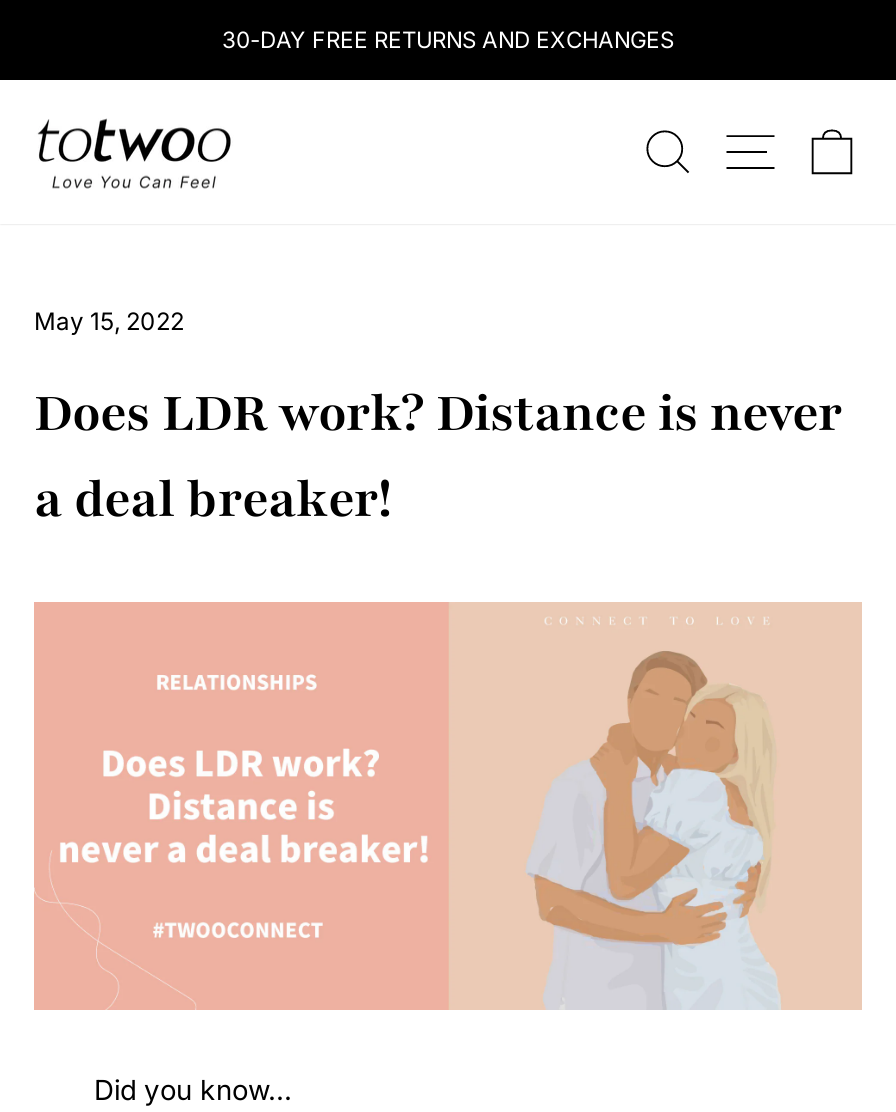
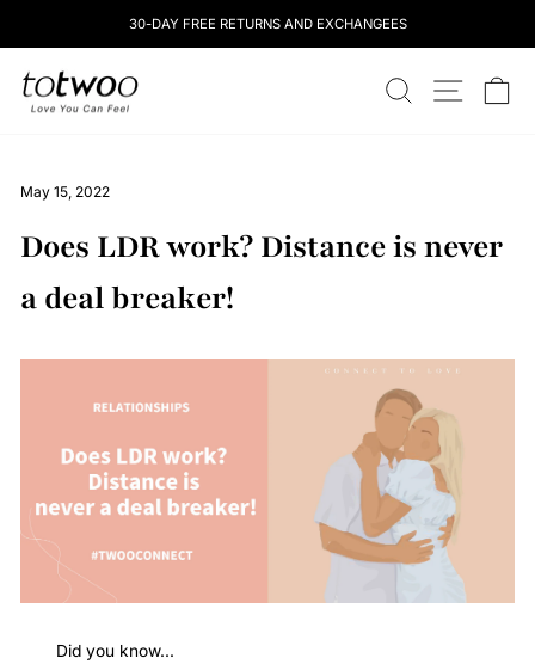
[222,26,674,54] 30-DAY FREE RETURNS AND EXCHANGES -> [128,16,407,32] 30-DAY FREE RETURNS AND EXCHANGEES

